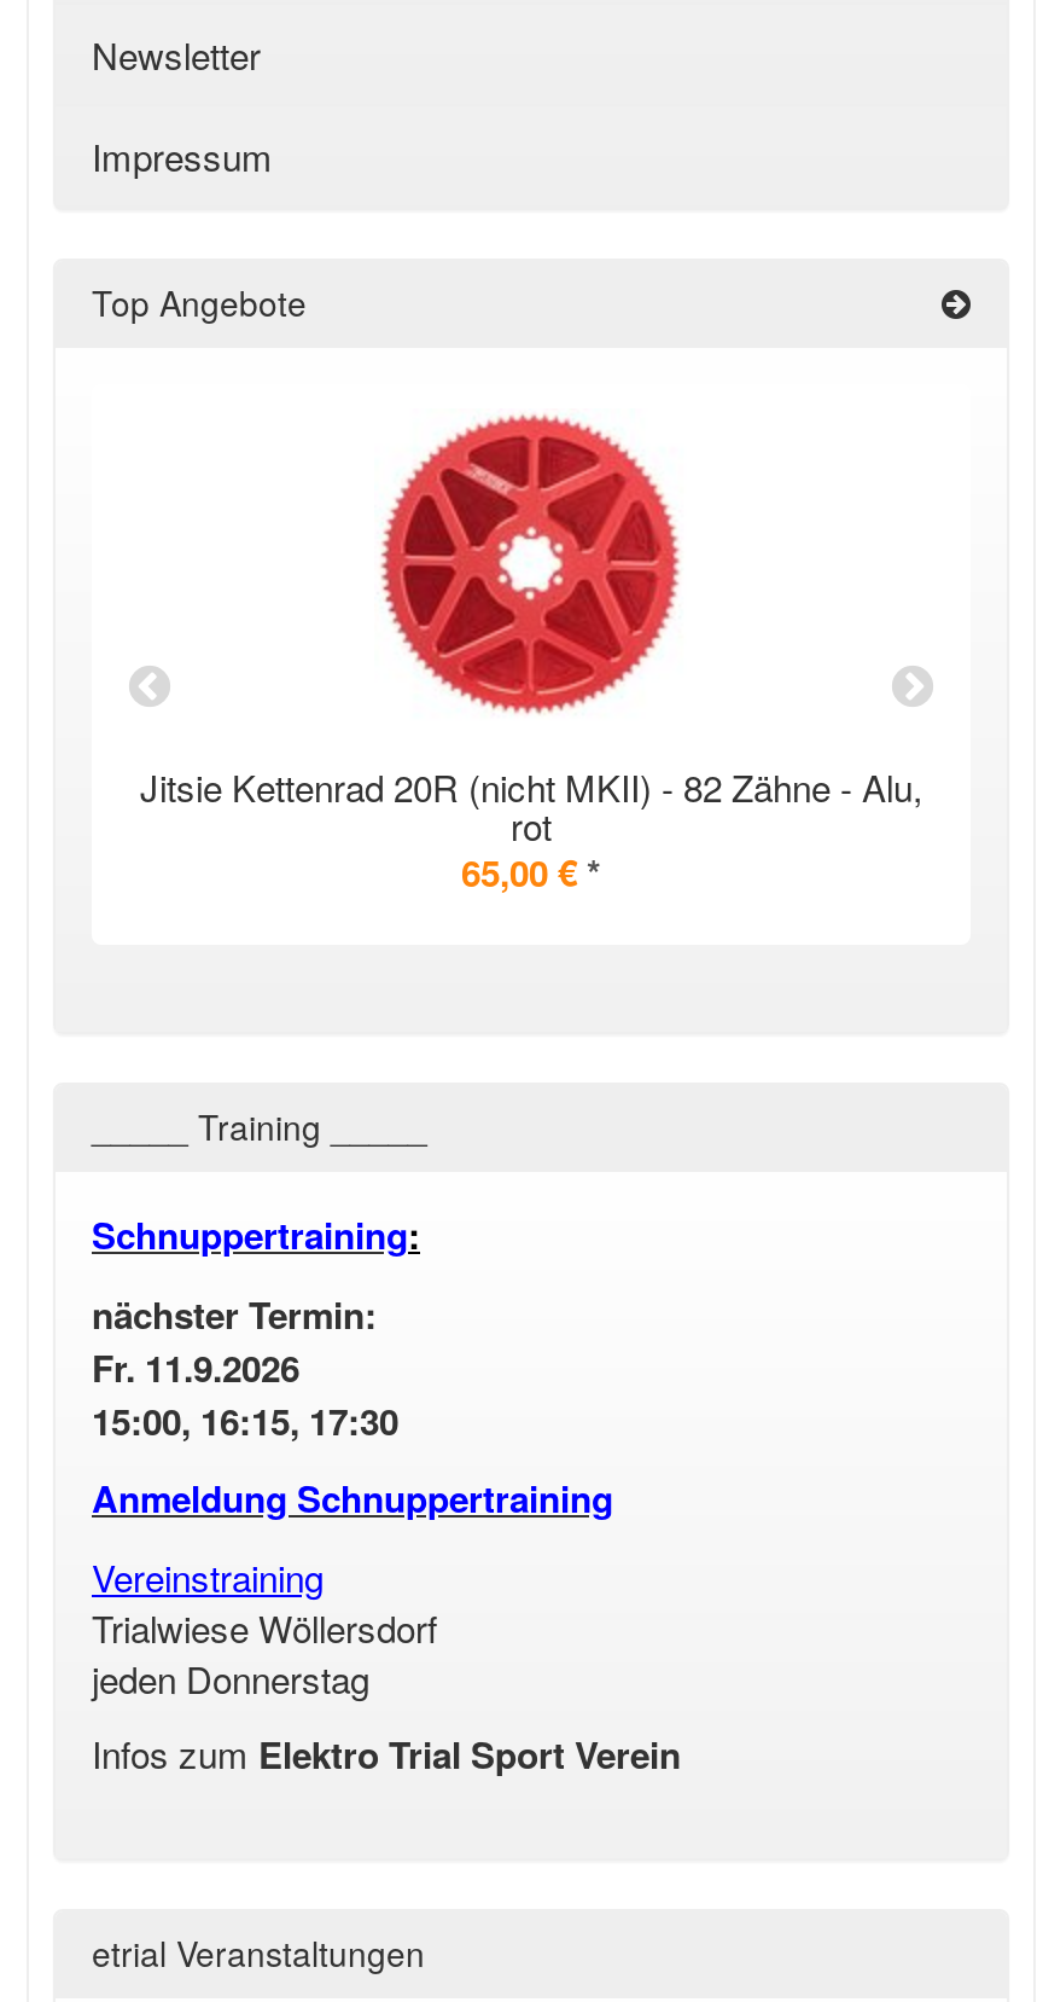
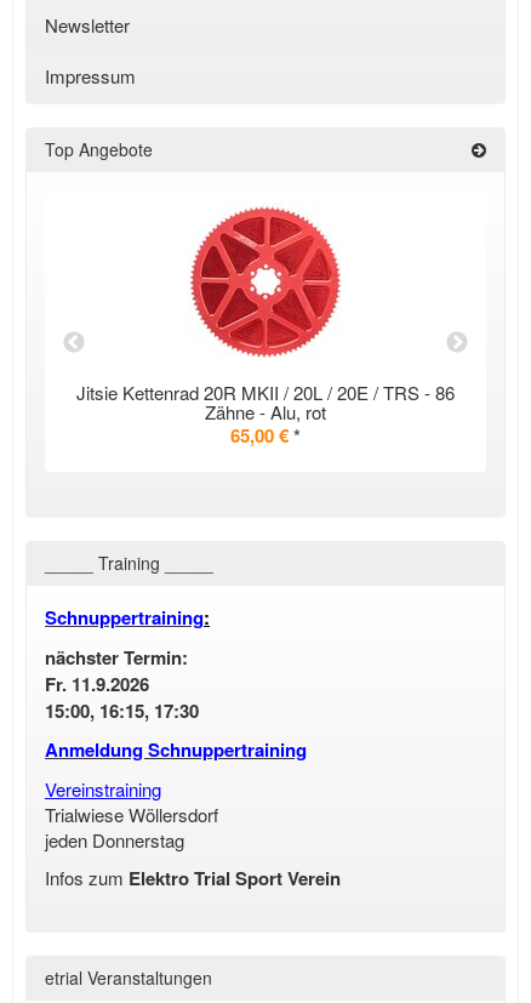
[140,761,922,851] Jitsie Kettenrad 20R (nicht MKII) - 82 Zähne - Alu, | rot -> [76,380,455,424] Jitsie Kettenrad 20R MKII / 20L / 20E / TRS - 86 | Zähne - Alu, rot

